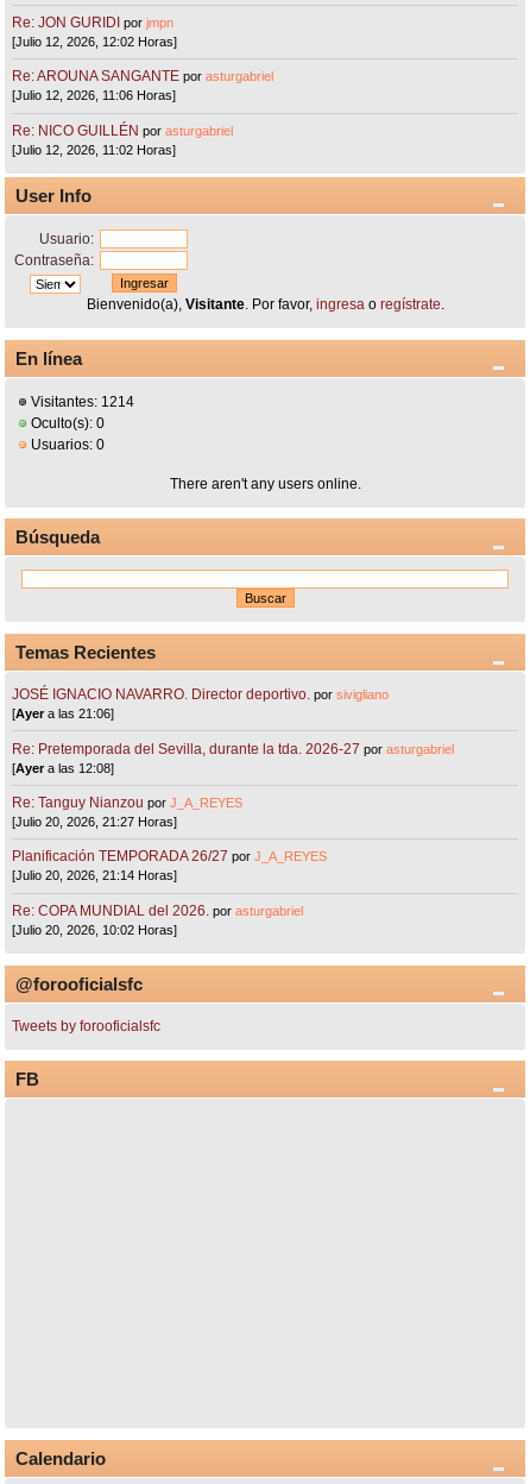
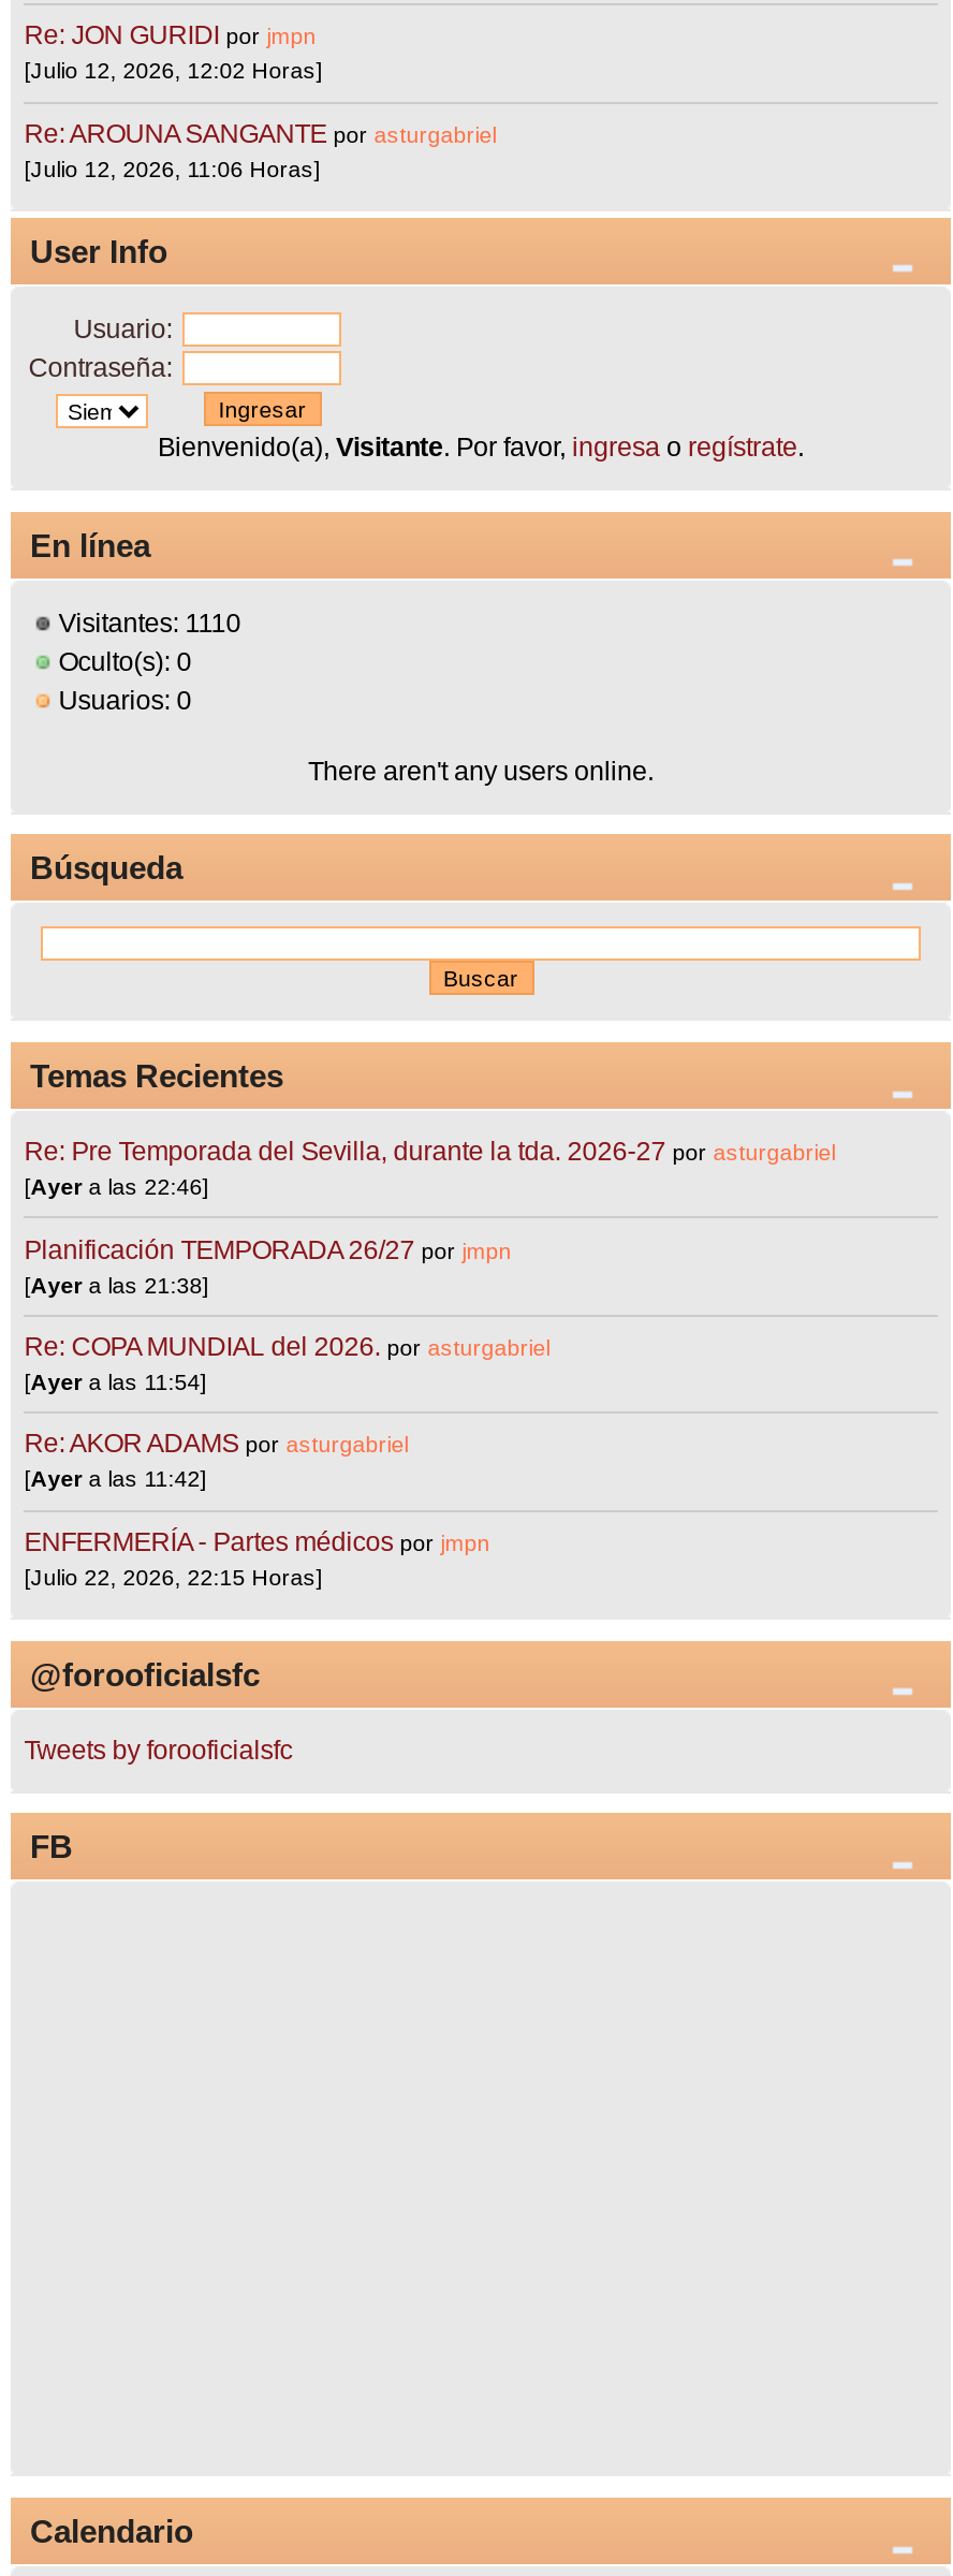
[12,122,233,157] Re: NICO GUILLÉN por asturgabriel | [Julio 12, 2026, 11:02 Horas] -> none
[28,393,135,410] Visitantes: 1214 -> [52,608,241,638] Visitantes: 1110
[12,686,454,883] JOSÉ IGNACIO NAVARRO. Director deportivo. por sivigliano | [Ayer a las 21:06] | Re: Pretemporada del Sevilla, durante la tda. 2026-27 por asturgabriel | [Ayer a las 12:08] | Re: Tanguy Nianzou por J_A_REYES | [Julio 20, 2026, 21:27 Horas] | Planificación TEMPORADA 26/27 por J_A_REYES | [Julio 20, 2026, 21:14 Horas] -> [24,1137,835,1297] Re: Pre Temporada del Sevilla, durante la tda. 2026-27 por asturgabriel | [Ayer a las 22:46] | Planificación TEMPORADA 26/27 por jmpn | [Ayer a las 21:38]
moved [12,903,303,919] -> [24,1332,550,1362]: Re: COPA MUNDIAL del 2026. por asturgabriel
[12,923,177,937] [Julio 20, 2026, 10:02 Horas] -> [24,1368,490,1590] [Ayer a las 11:54] | Re: AKOR ADAMS por asturgabriel | [Ayer a las 11:42] | ENFERMERÍA - Partes médicos por jmpn | [Julio 22, 2026, 22:15 Horas]

